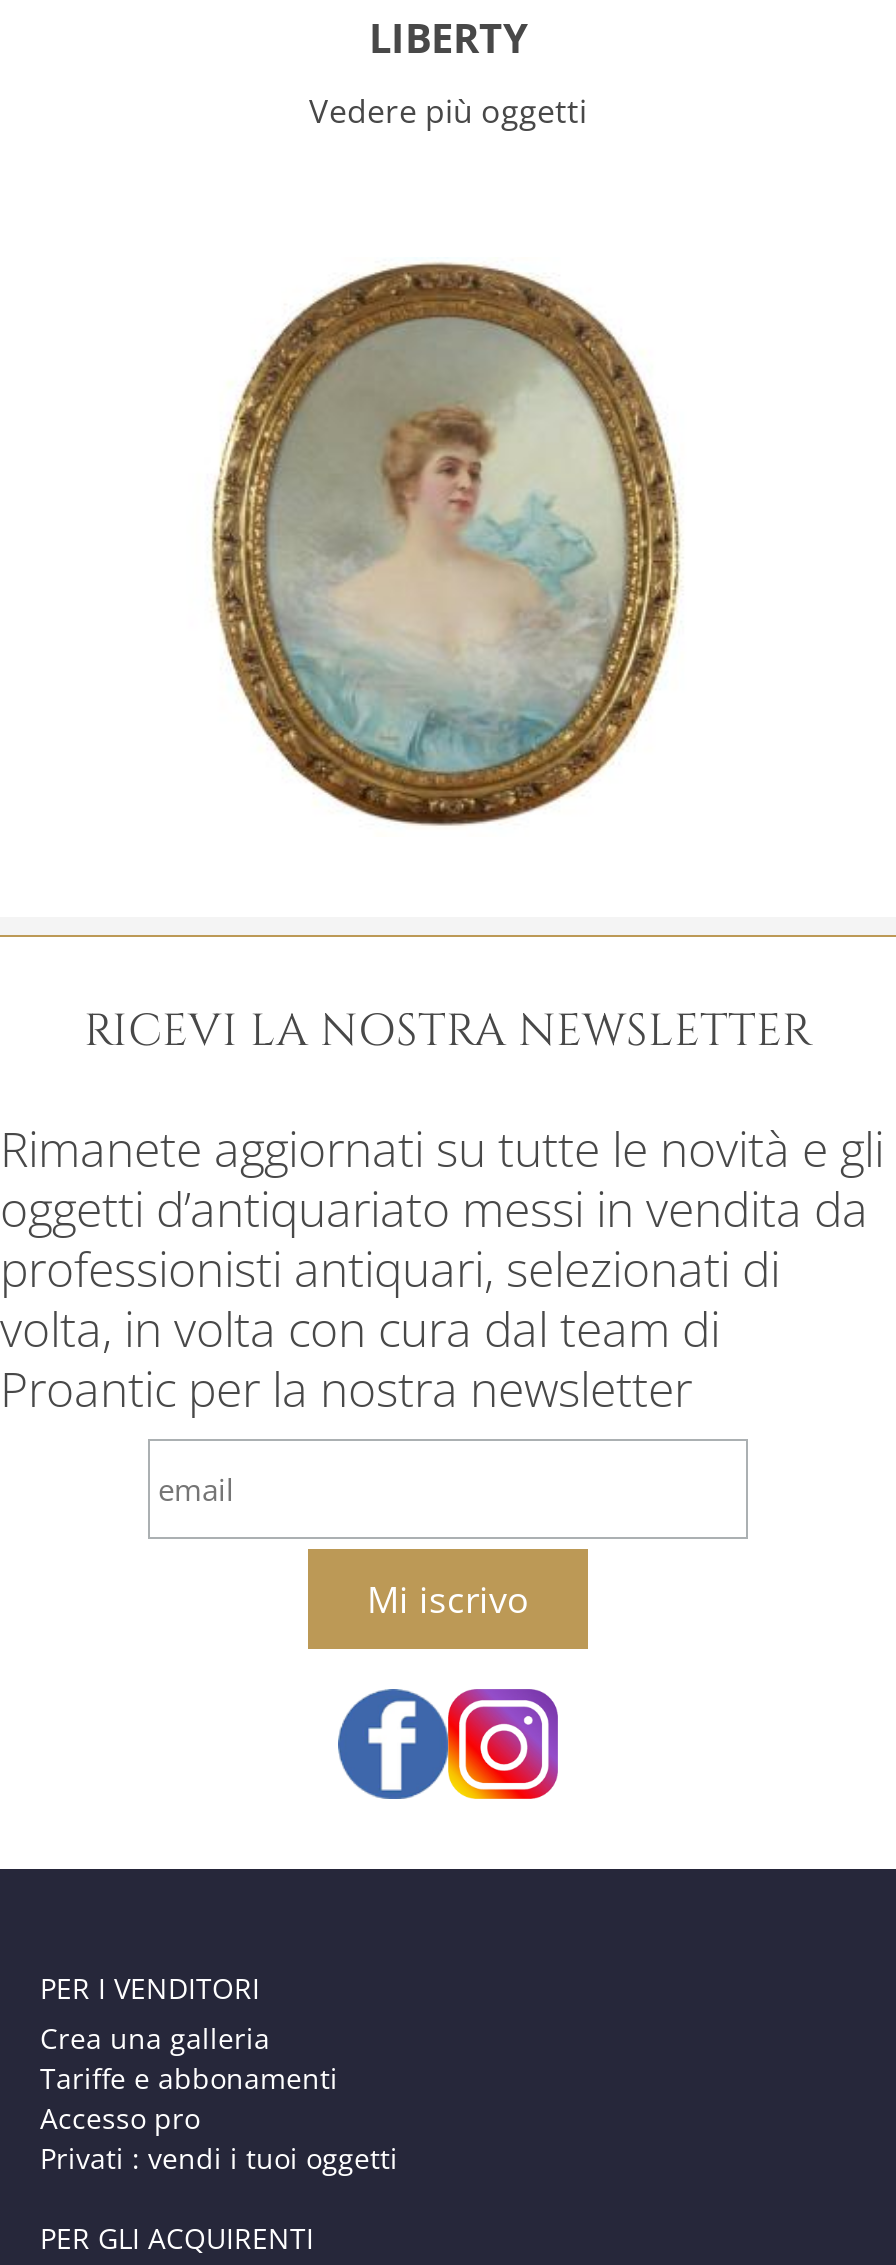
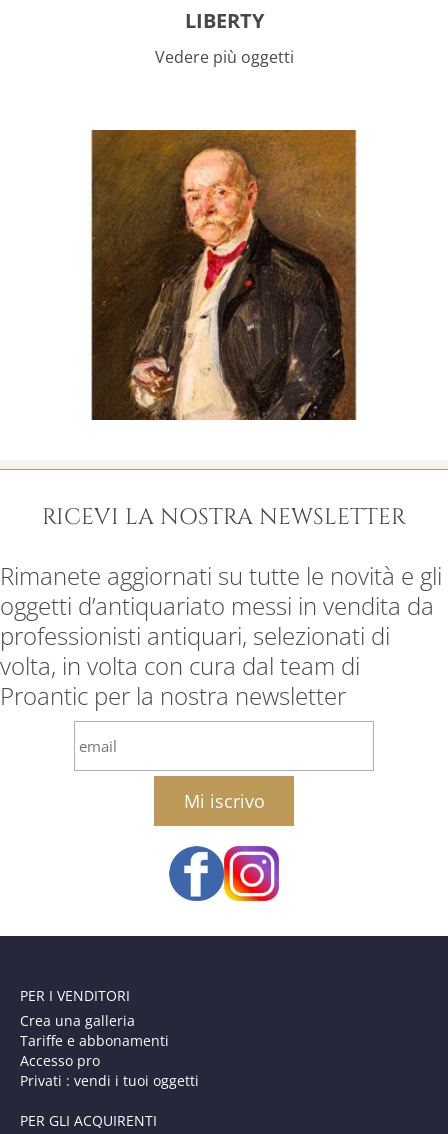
[182,257,712,837] [image] -> [90,129,357,421] [image]

